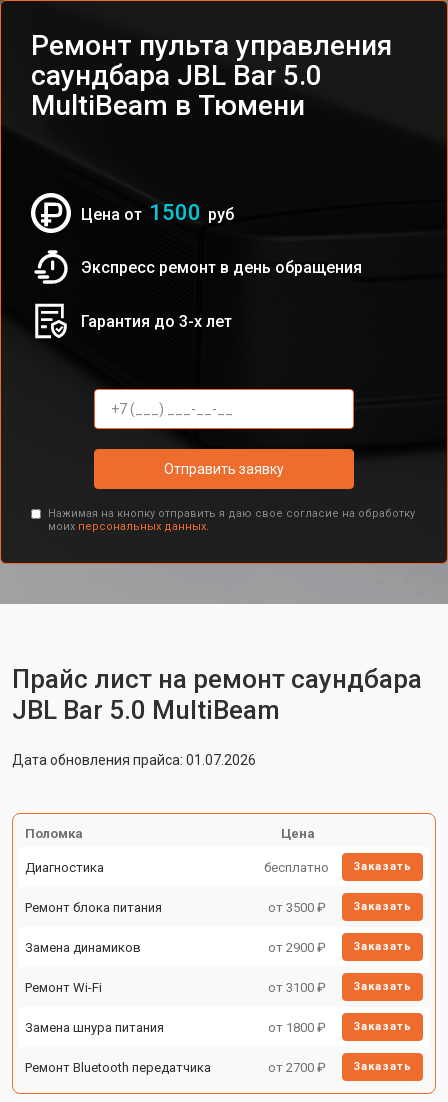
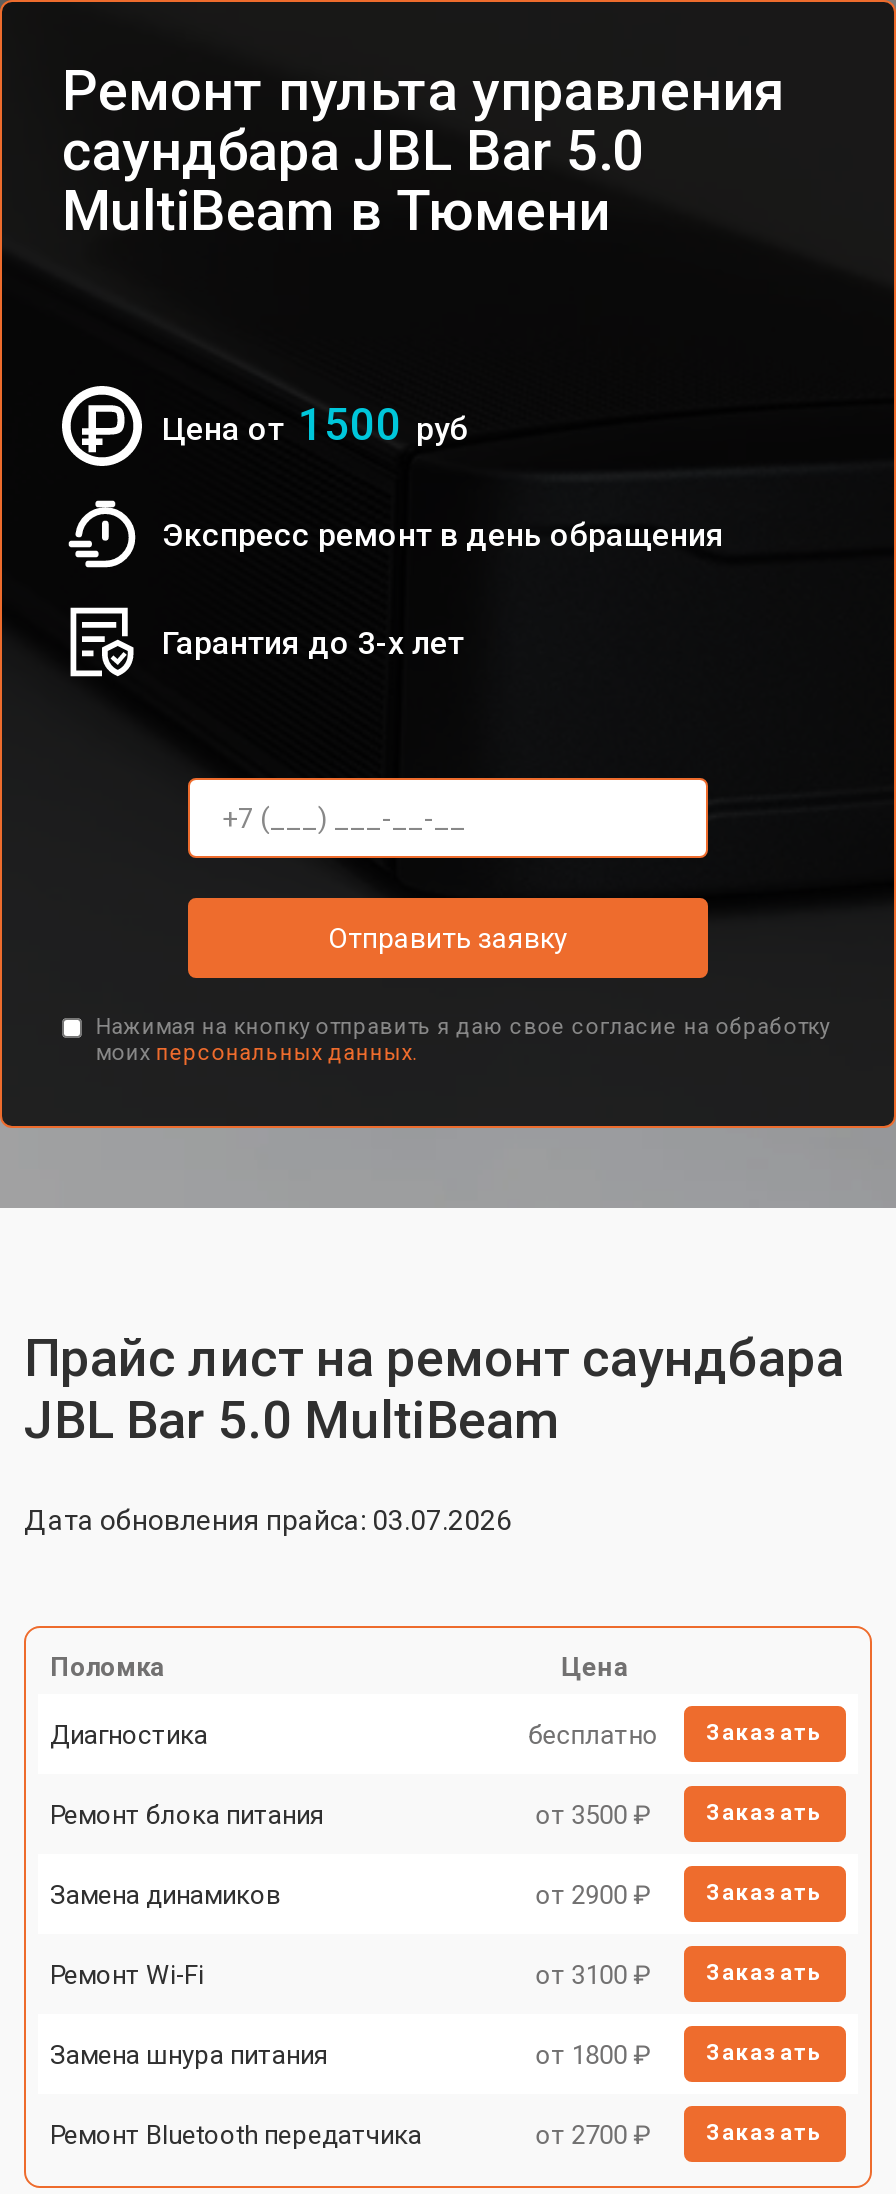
[12,752,256,768] Дата обновления прайса: 01.07.2026 -> [24,1504,512,1536] Дата обновления прайса: 03.07.2026

